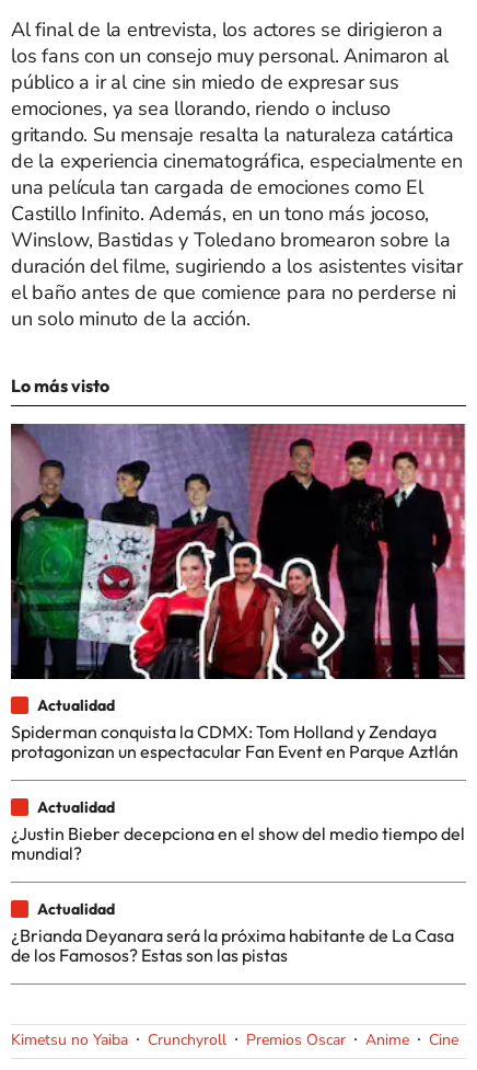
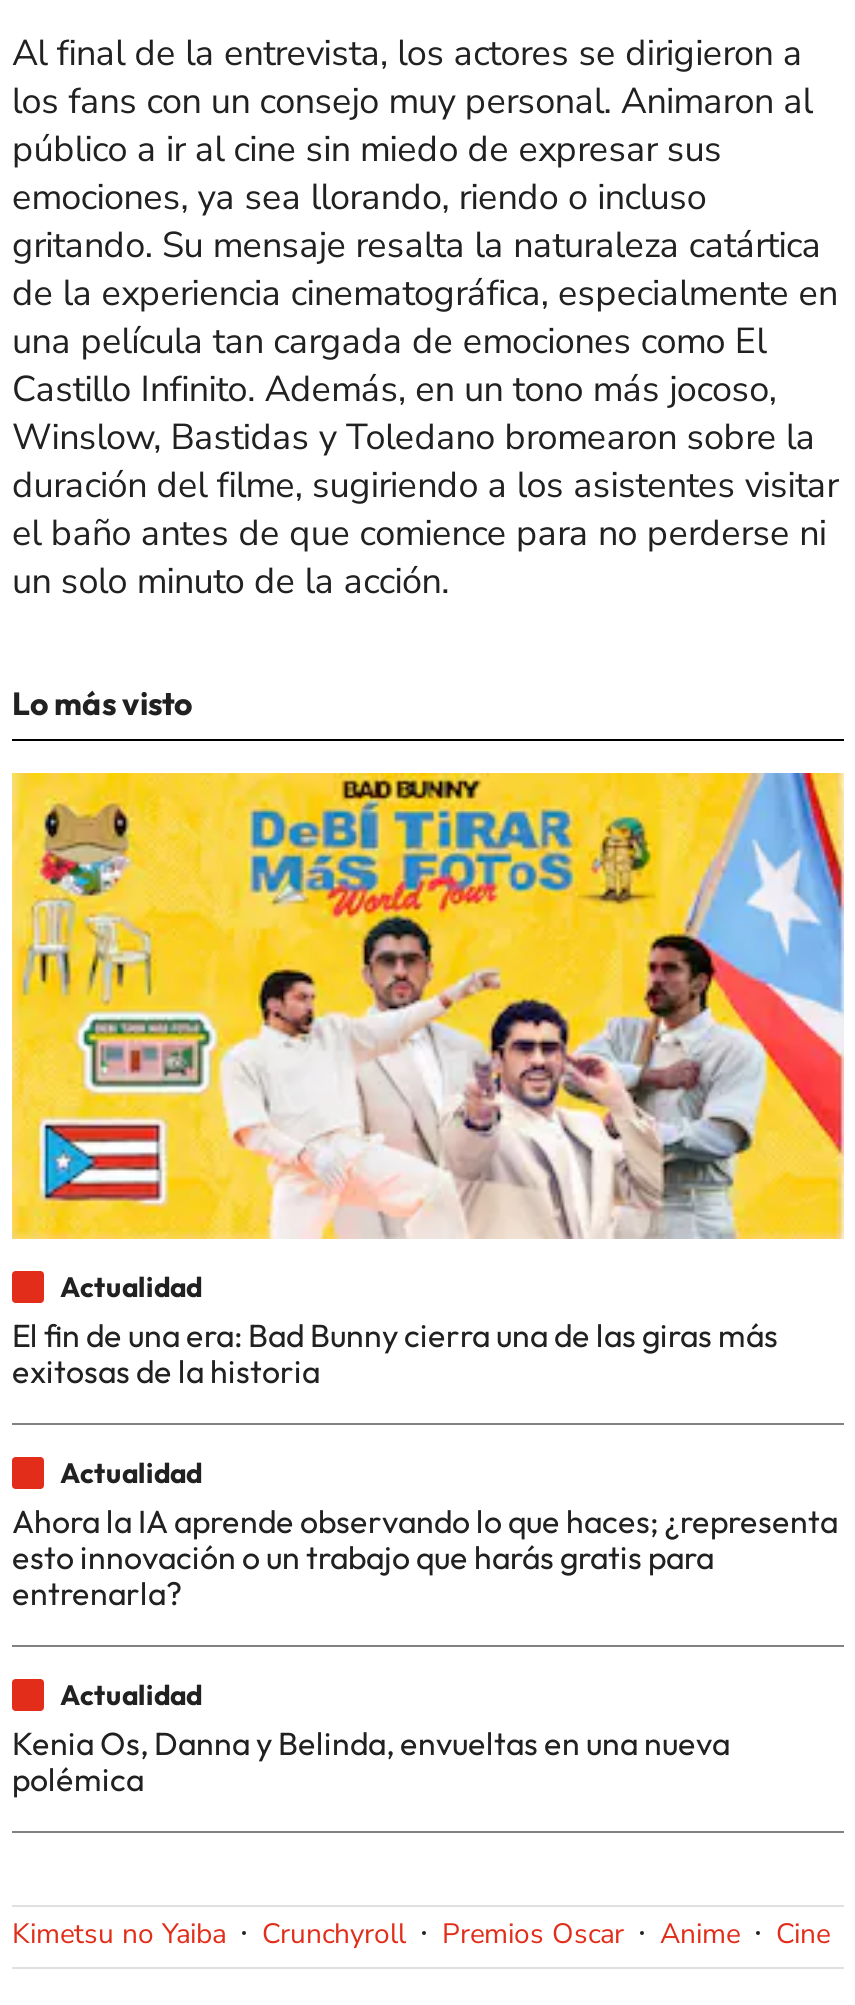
[10,423,466,762] [image] | Spiderman conquista la CDMX: Tom Holland y Zendaya | protagonizan un espectacular Fan Event en Parque Aztlán -> [10,771,844,1391] [image] | El fin de una era: Bad Bunny cierra una de las giras más | exitosas de la historia
[11,822,465,864] ¿Justin Bieber decepciona en el show del medio tiempo del | mundial? -> [12,1501,838,1613] Ahora la IA aprende observando lo que haces; ¿representa | esto innovación o un trabajo que harás gratis para | entrenarla?
[11,924,454,966] ¿Brianda Deyanara será la próxima habitante de La Casa | de los Famosos? Estas son las pistas -> [12,1723,730,1799] Kenia Os, Danna y Belinda, envueltas en una nueva | polémica

